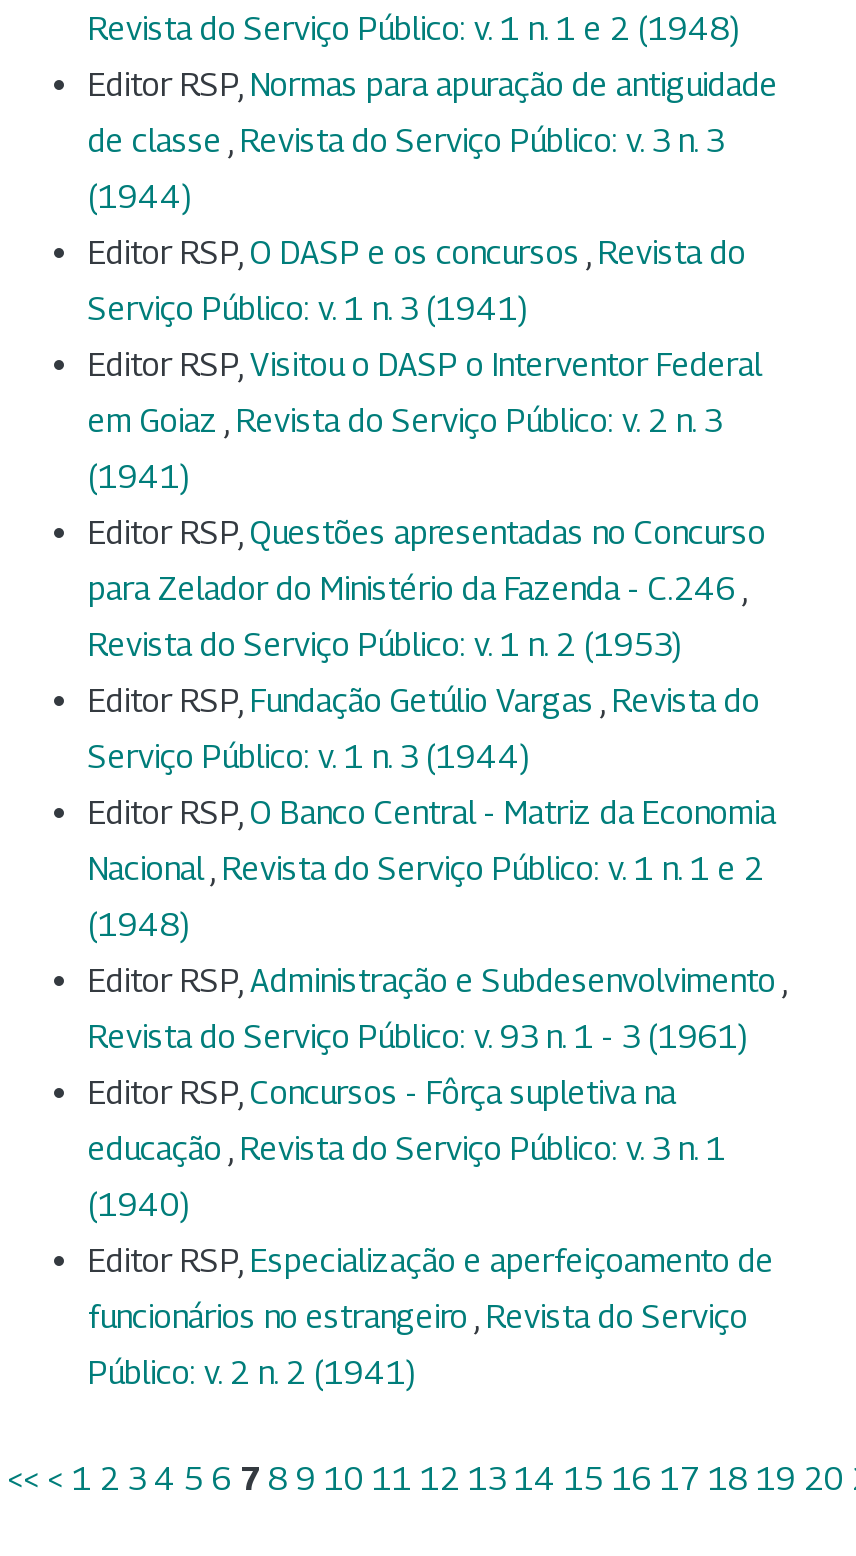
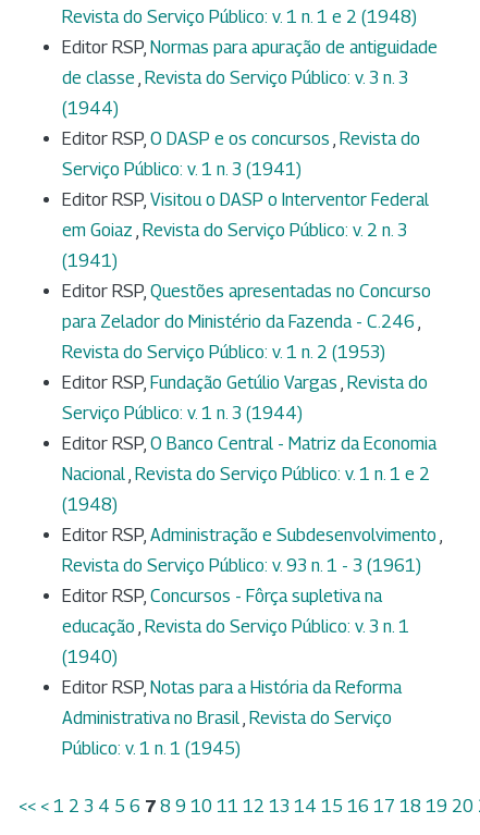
[88,1242,774,1280] Editor RSP, Especialização e aperfeiçoamento de -> [62,677,402,698] Editor RSP, Notas para a História da Reforma
[88,1298,748,1336] funcionários no estrangeiro, Revista do Serviço -> [62,707,392,728] Administrativa no Brasil, Revista do Serviço
[88,1354,416,1392] Público: v. 2 n. 2 (1941) -> [62,738,241,759] Público: v. 1 n. 1 (1945)

